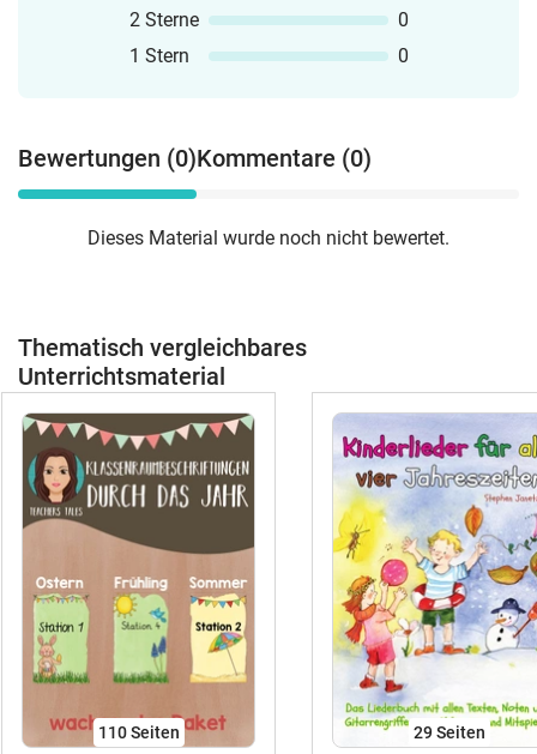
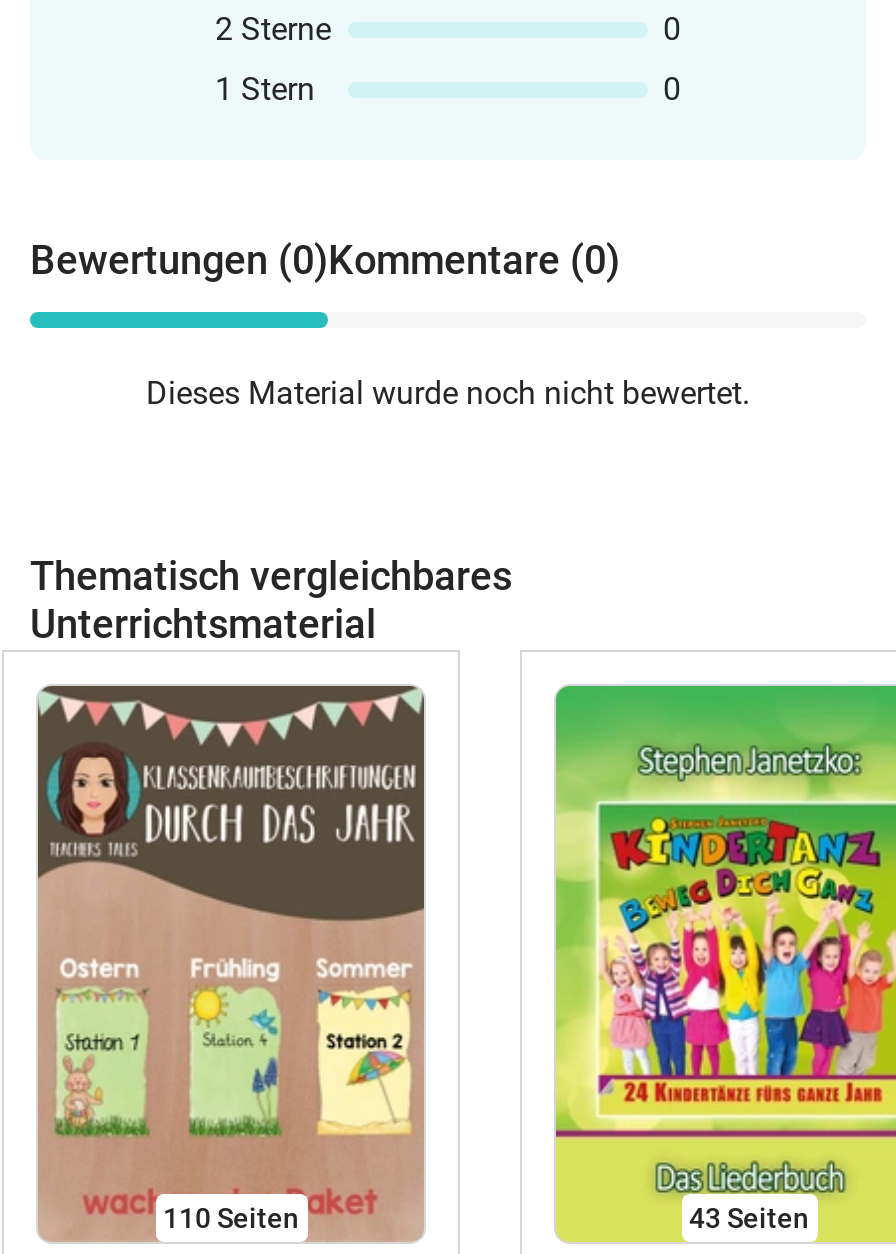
[332,414,533,747] [image] | 29 Seiten -> [554,684,890,1244] [image] | 43 Seiten

